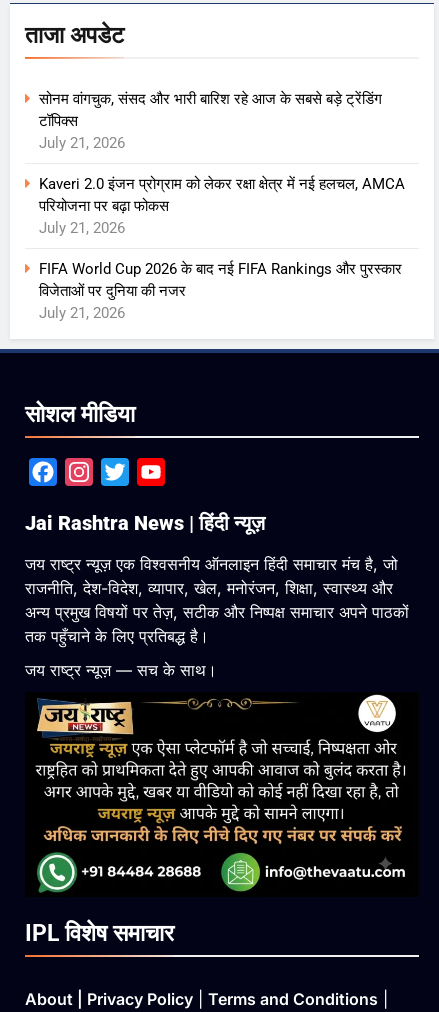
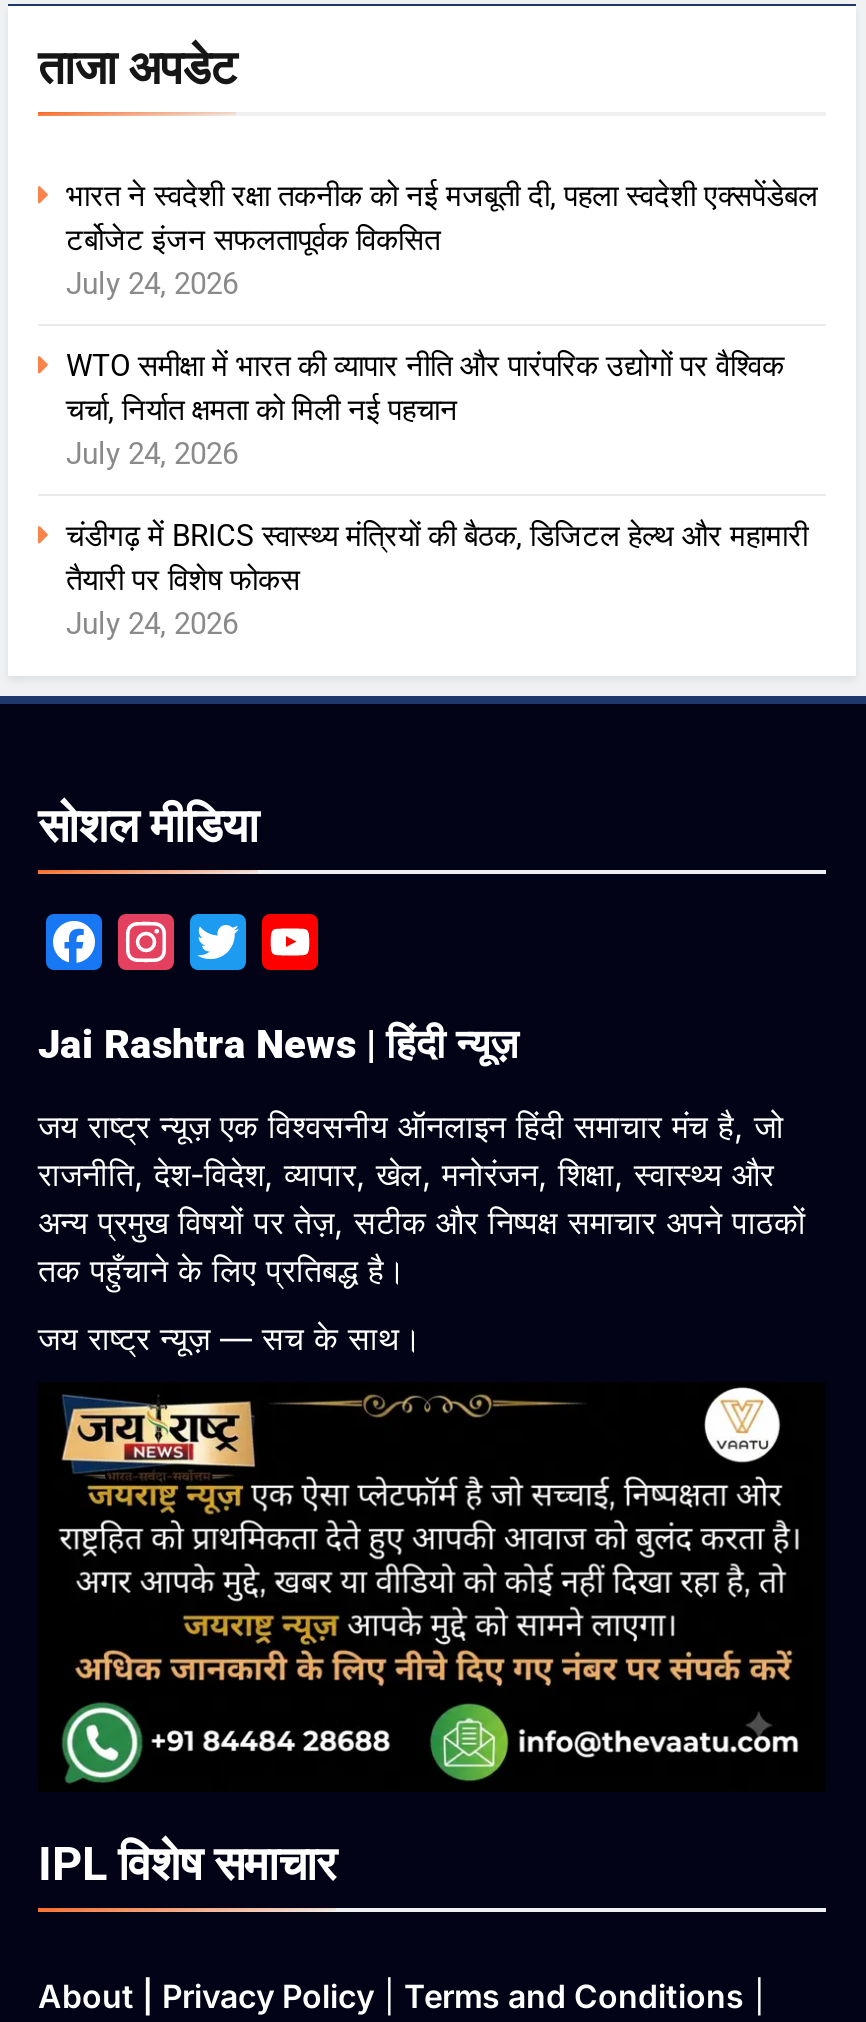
[39,90,382,152] सोनम वांगचुक, संसद और भारी बारिश रहे आज के सबसे बड़े ट्रेंडिंग | टॉपिक्स | July 21, 2026 -> [66,178,818,302] भारत ने स्वदेशी रक्षा तकनीक को नई मजबूती दी, पहला स्वदेशी एक्सपेंडेबल | टर्बोजेट इंजन सफलतापूर्वक विकसित | July 24, 2026
[39,175,405,237] Kaveri 2.0 इंजन प्रोग्राम को लेकर रक्षा क्षेत्र में नई हलचल, AMCA | परियोजना पर बढ़ा फोकस | July 21, 2026 -> [66,348,784,472] WTO समीक्षा में भारत की व्यापार नीति और पारंपरिक उद्योगों पर वैश्विक | चर्चा, निर्यात क्षमता को मिली नई पहचान | July 24, 2026
[39,260,402,322] FIFA World Cup 2026 के बाद नई FIFA Rankings और पुरस्कार | विजेताओं पर दुनिया की नजर | July 21, 2026 -> [66,518,808,642] चंडीगढ़ में BRICS स्वास्थ्य मंत्रियों की बैठक, डिजिटल हेल्थ और महामारी | तैयारी पर विशेष फोकस | July 24, 2026

